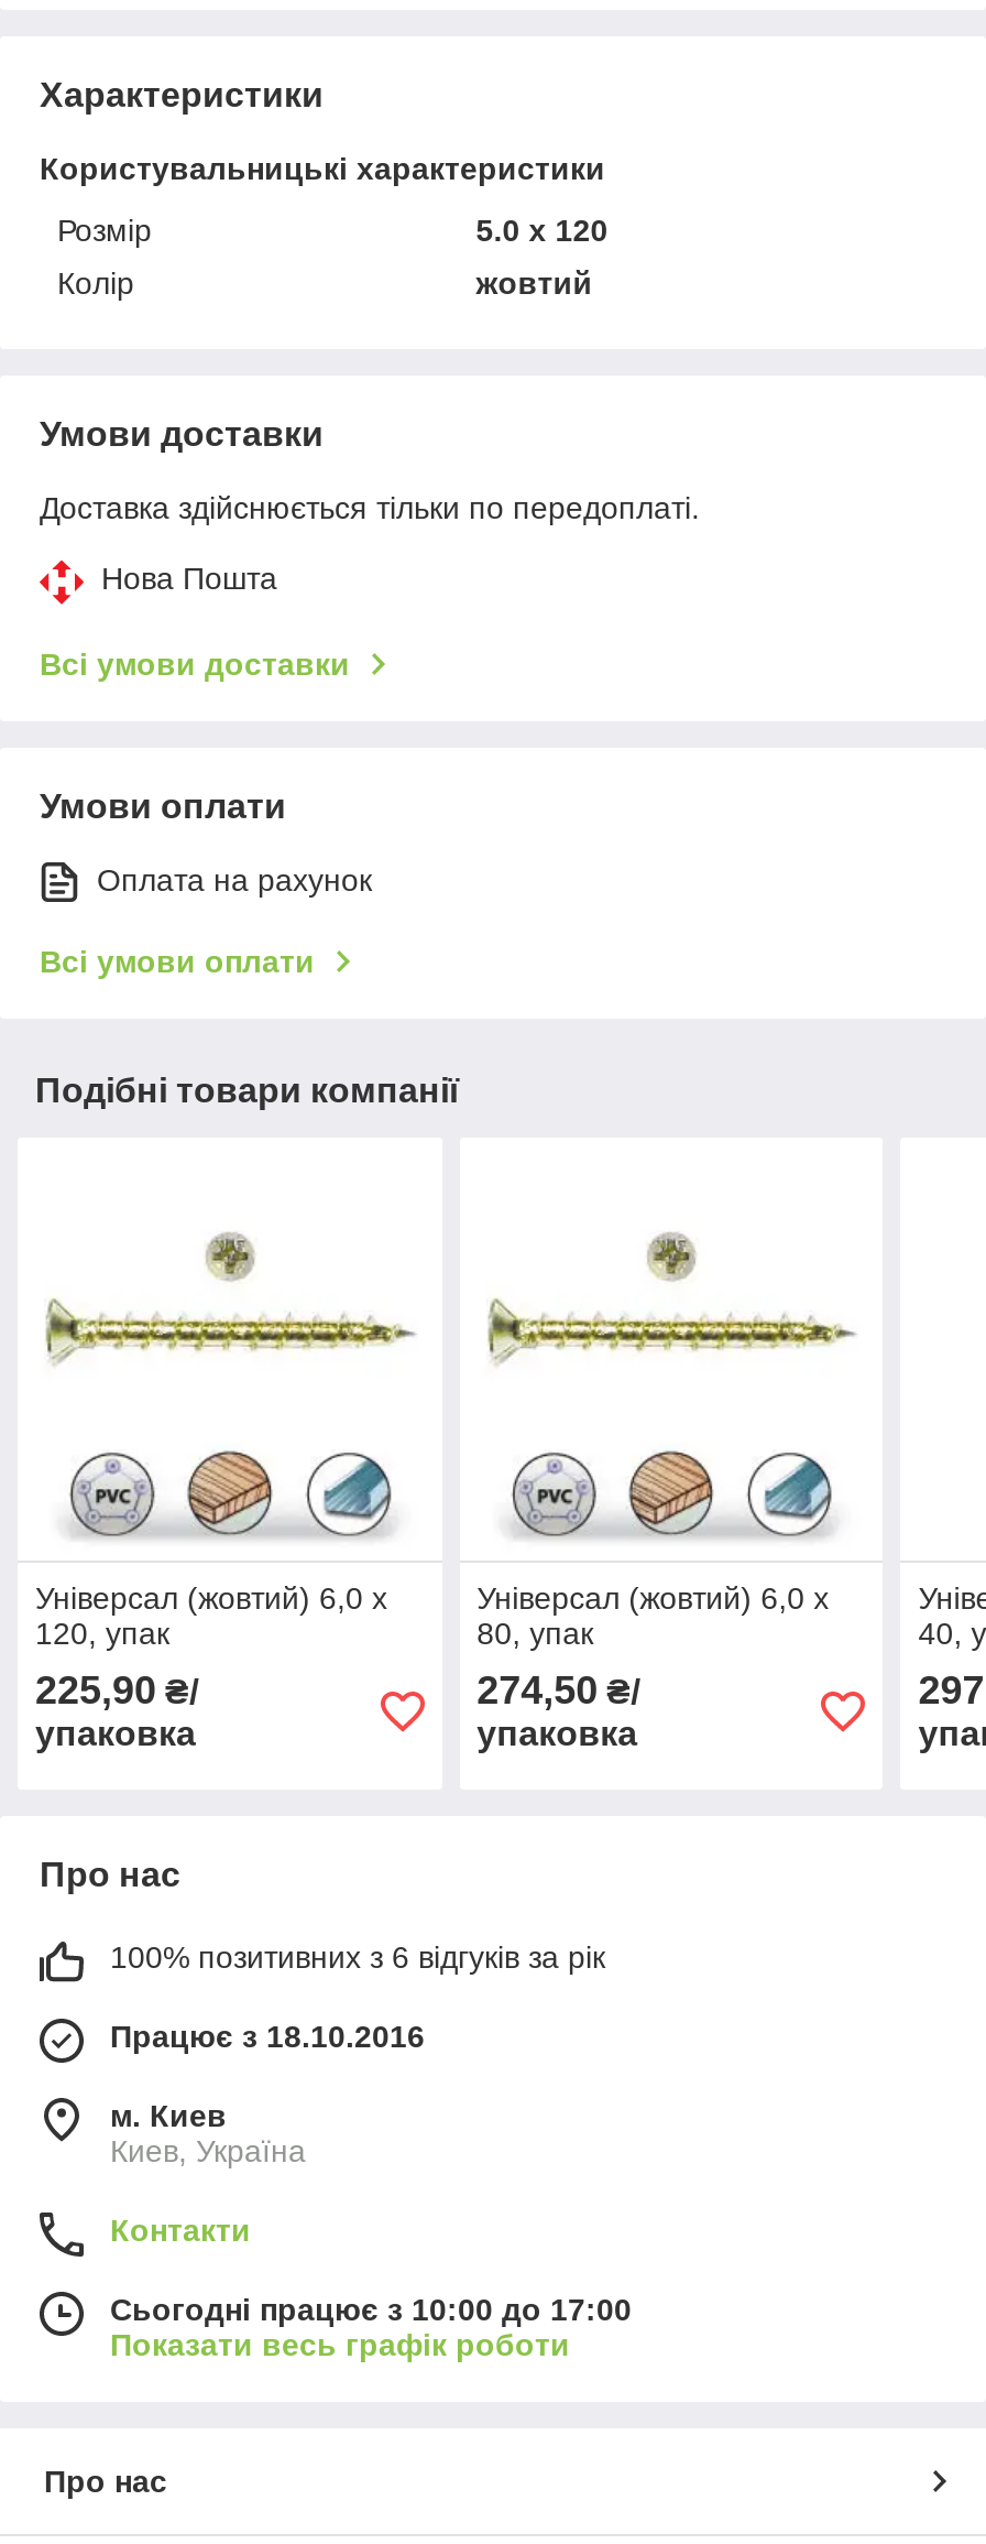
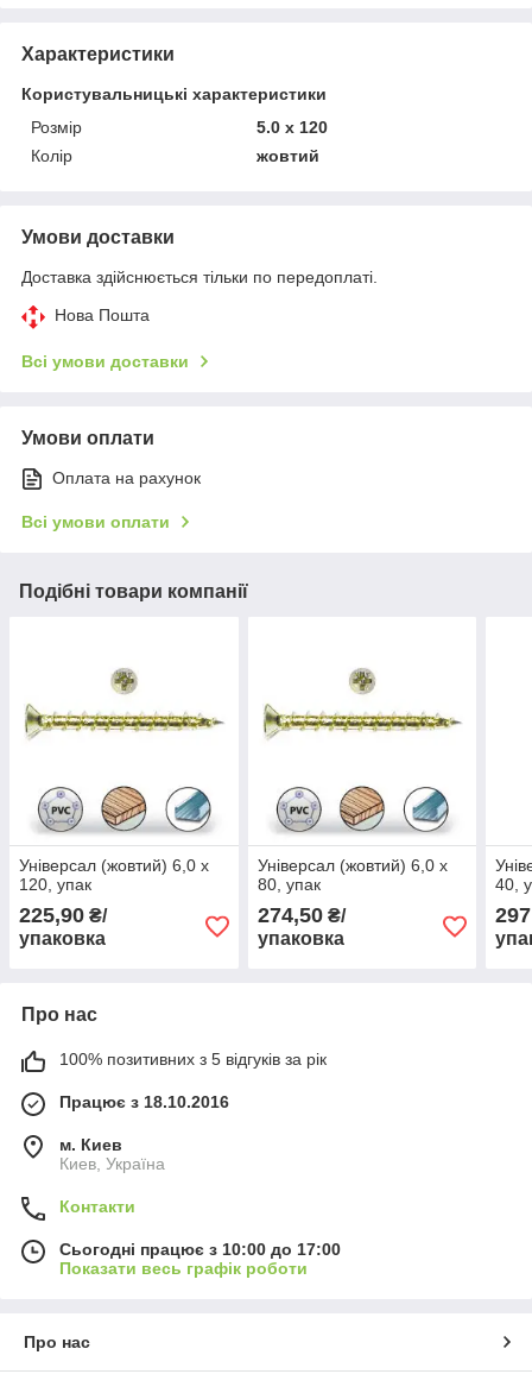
[110,1940,605,1976] 100% позитивних з 6 відгуків за рік -> [59,1050,327,1069] 100% позитивних з 5 відгуків за рік

